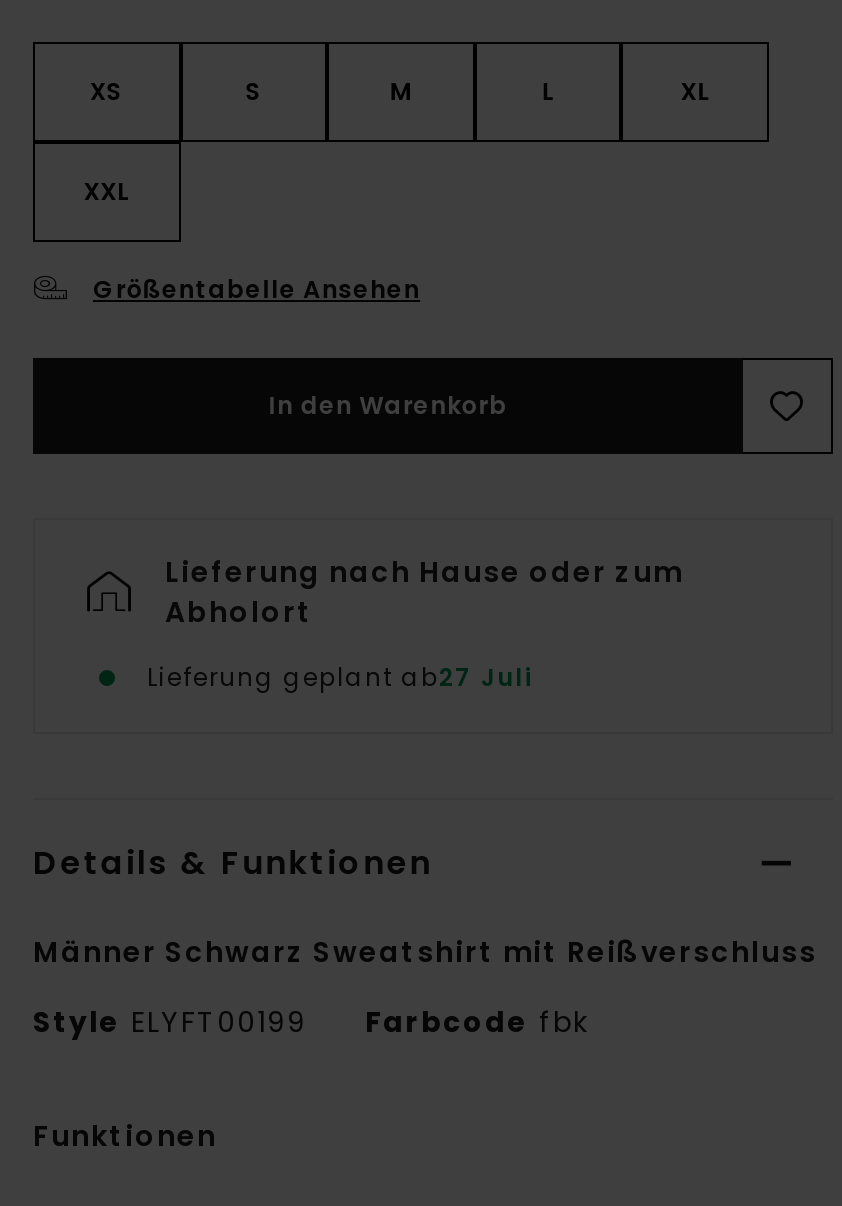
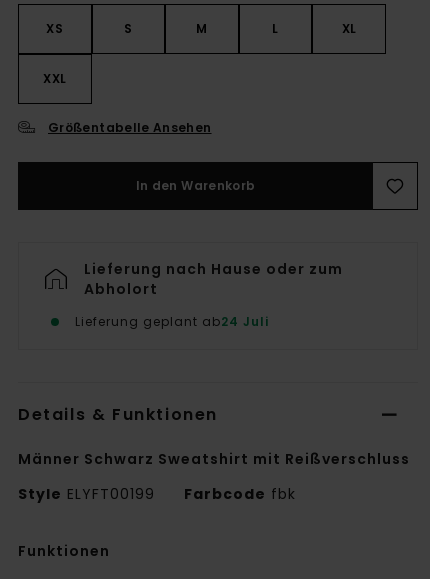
[147,660,533,694] Lieferung geplant ab27 Juli -> [75,313,269,330] Lieferung geplant ab24 Juli

